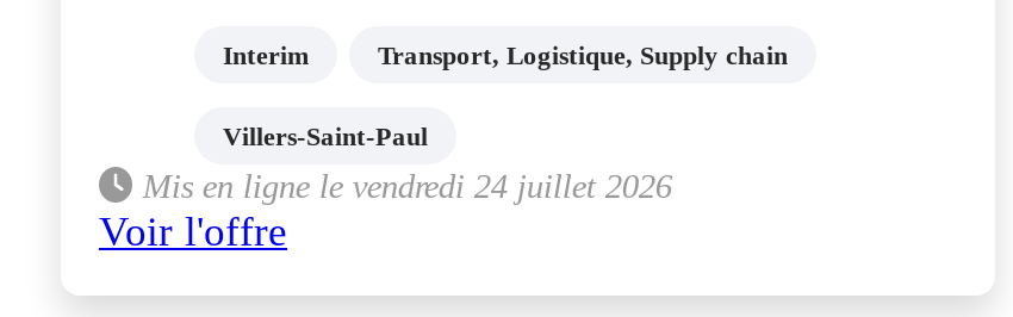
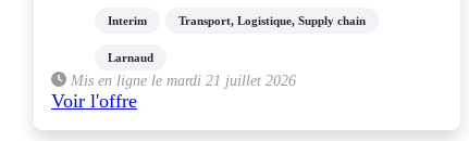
[133,121,672,204] Villers-Saint-Paul | Mis en ligne le vendredi 24 juillet 2026 -> [67,51,296,89] Larnaud | Mis en ligne le mardi 21 juillet 2026

